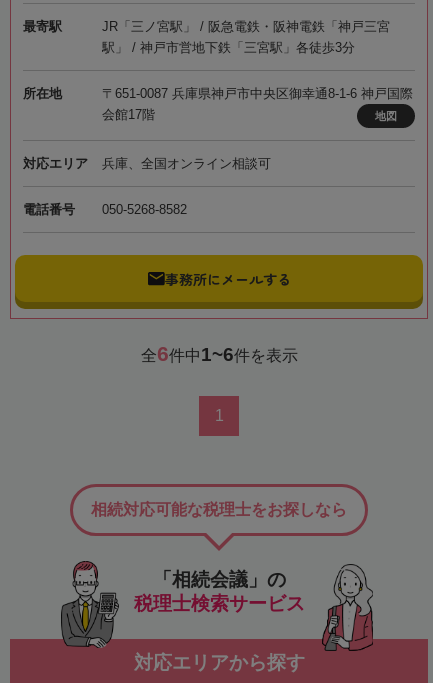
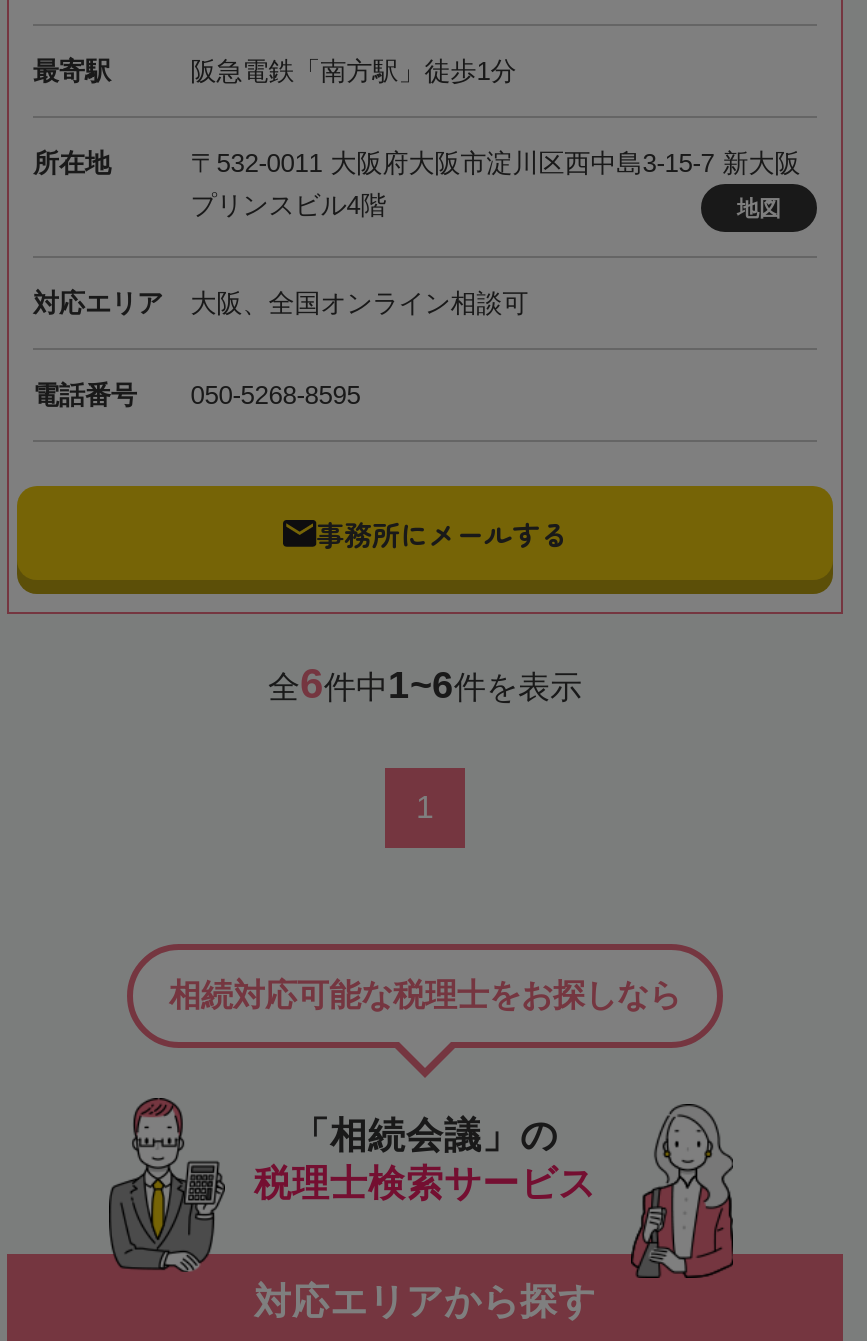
[102,19,390,55] JR「三ノ宮駅」 / 阪急電鉄・阪神電鉄「神戸三宮 | 駅」 / 神戸市営地下鉄「三宮駅」各徒歩3分 -> [190,57,516,87] 阪急電鉄「南方駅」徒歩1分
[102,86,413,122] 〒651-0087 兵庫県神戸市中央区御幸通8-1-6 神戸国際 | 会館17階 -> [190,149,800,221] 〒532-0011 大阪府大阪市淀川区西中島3-15-7 新大阪 | プリンスビル4階
[102,156,271,171] 兵庫、全国オンライン相談可 -> [190,289,528,319] 大阪、全国オンライン相談可
[23,202,187,217] 電話番号 050-5268-8582 -> [33,381,360,411] 電話番号 050-5268-8595

